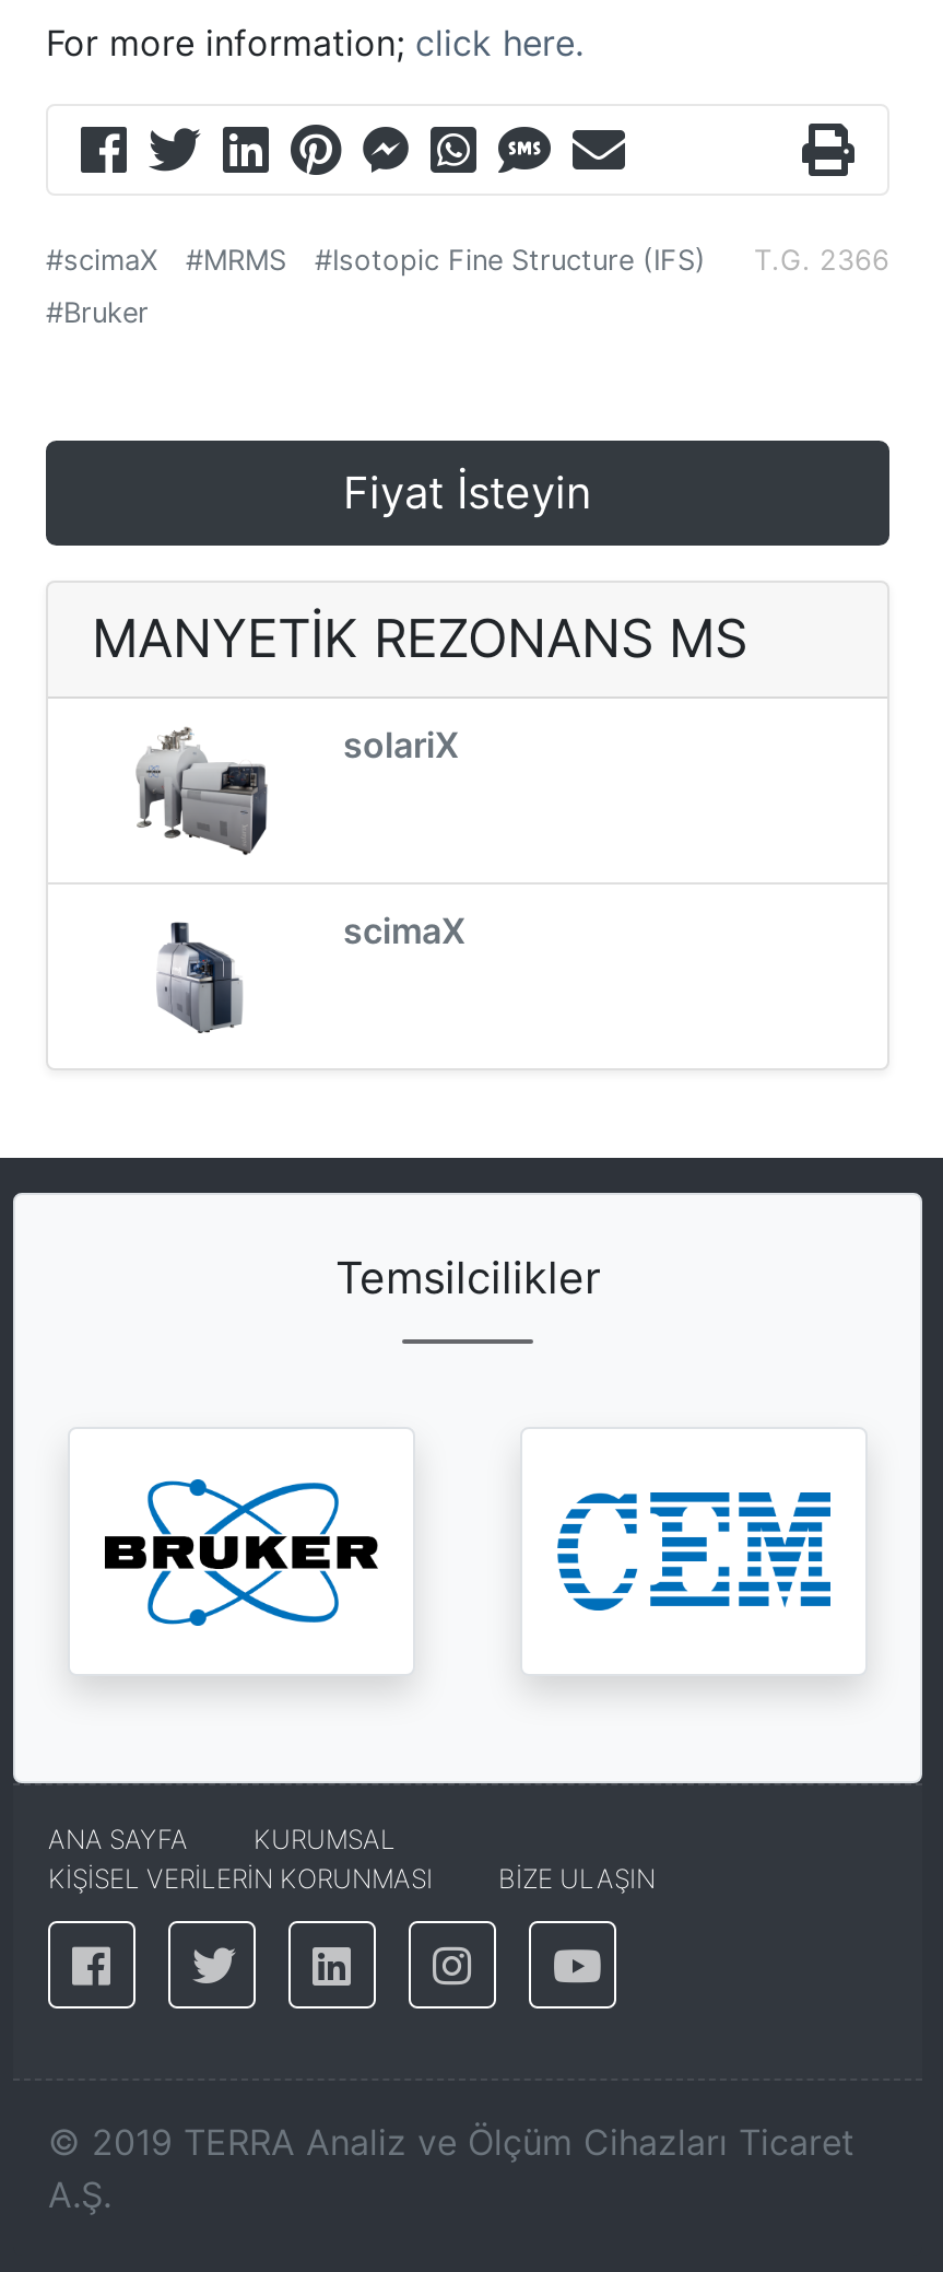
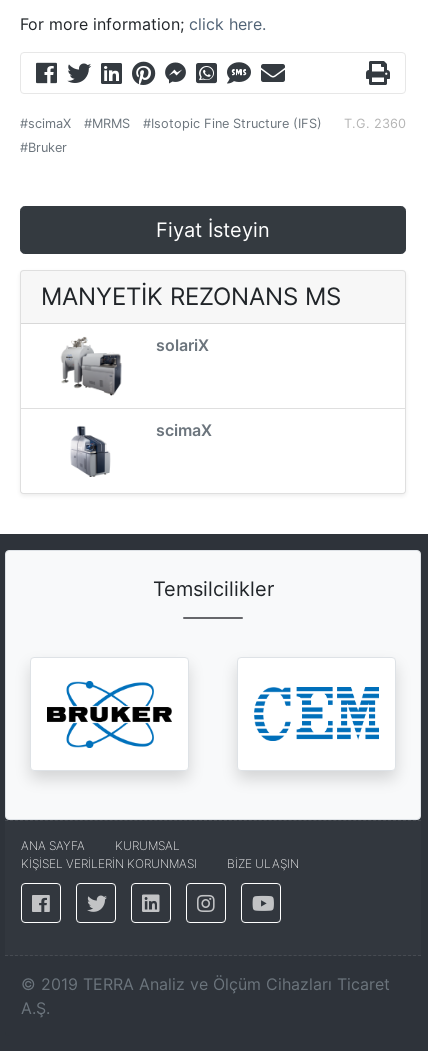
[46,244,889,277] #scimaX #MRMS #Isotopic Fine Structure (IFS) T.G. 2366 -> [20,116,406,131] #scimaX #MRMS #Isotopic Fine Structure (IFS) T.G. 2360

